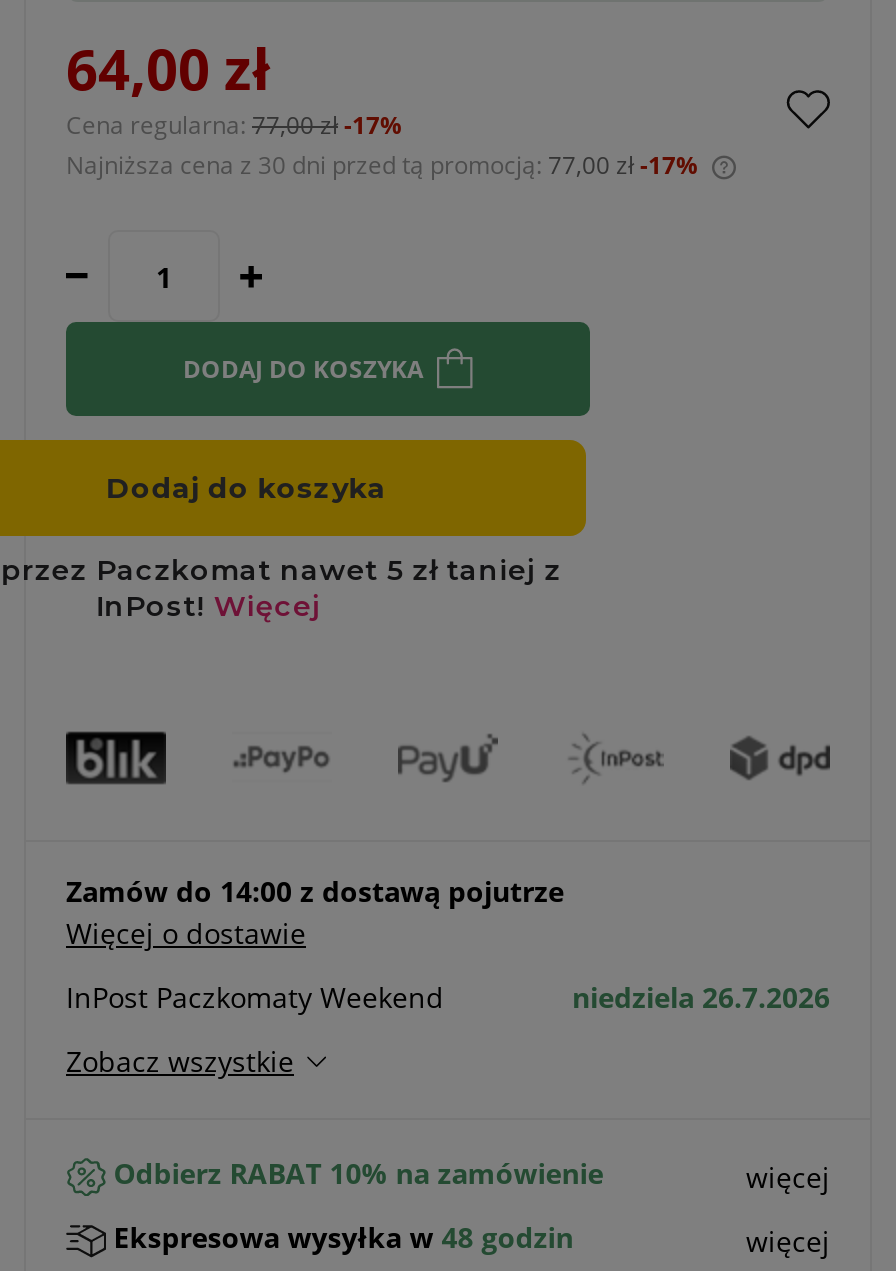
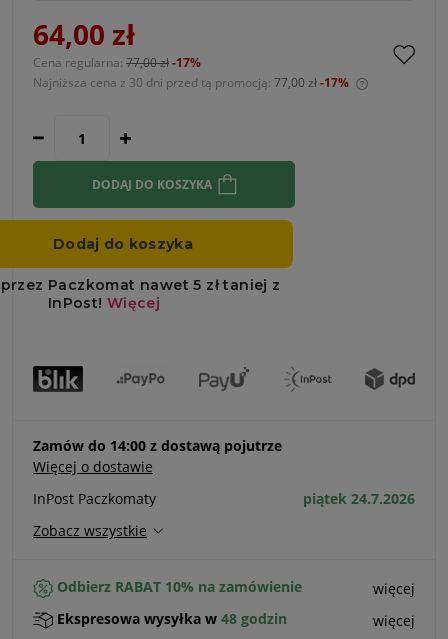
[66,978,830,1016] InPost Paczkomaty Weekend | niedziela 26.7.2026 -> [33,489,415,508] InPost Paczkomaty | piątek 24.7.2026

